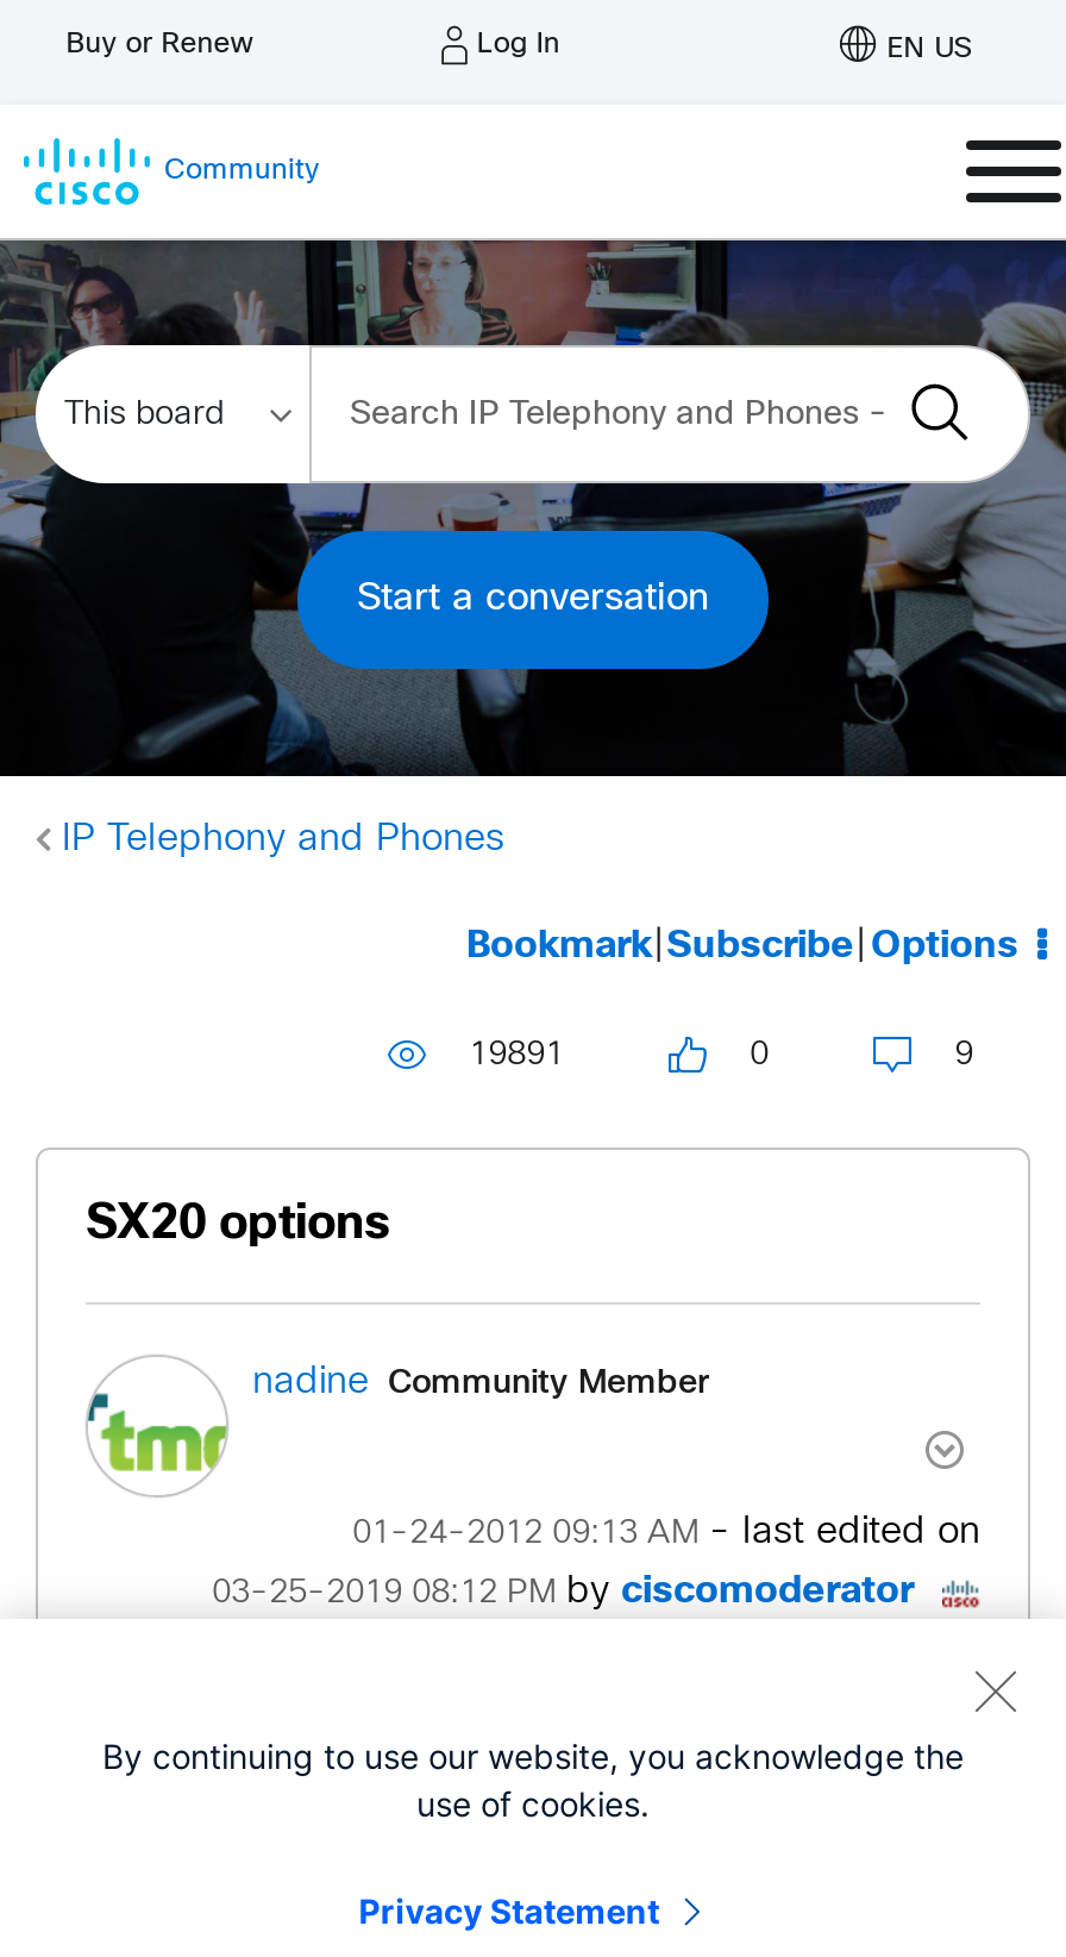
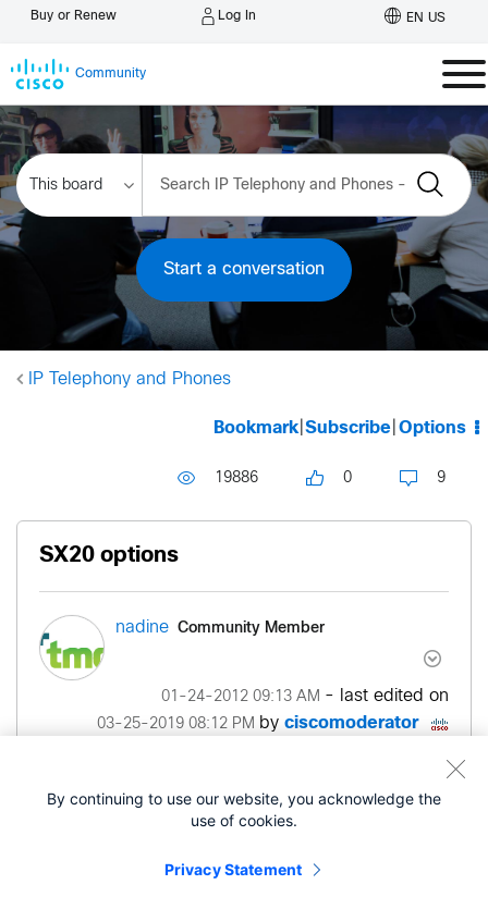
[469,1040,564,1071] 19891 -> [215,471,258,486] 19886

